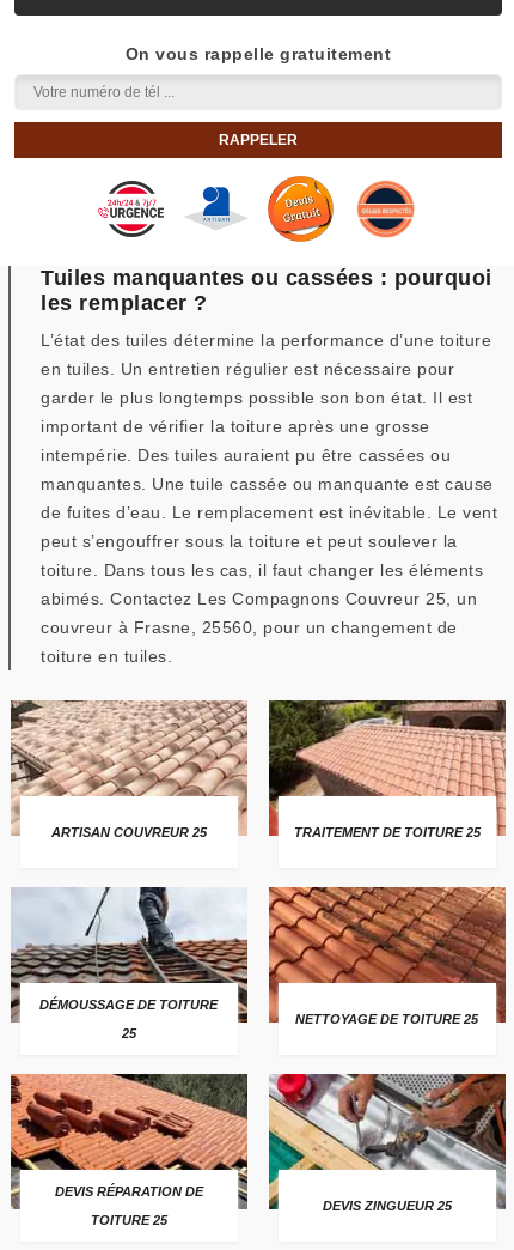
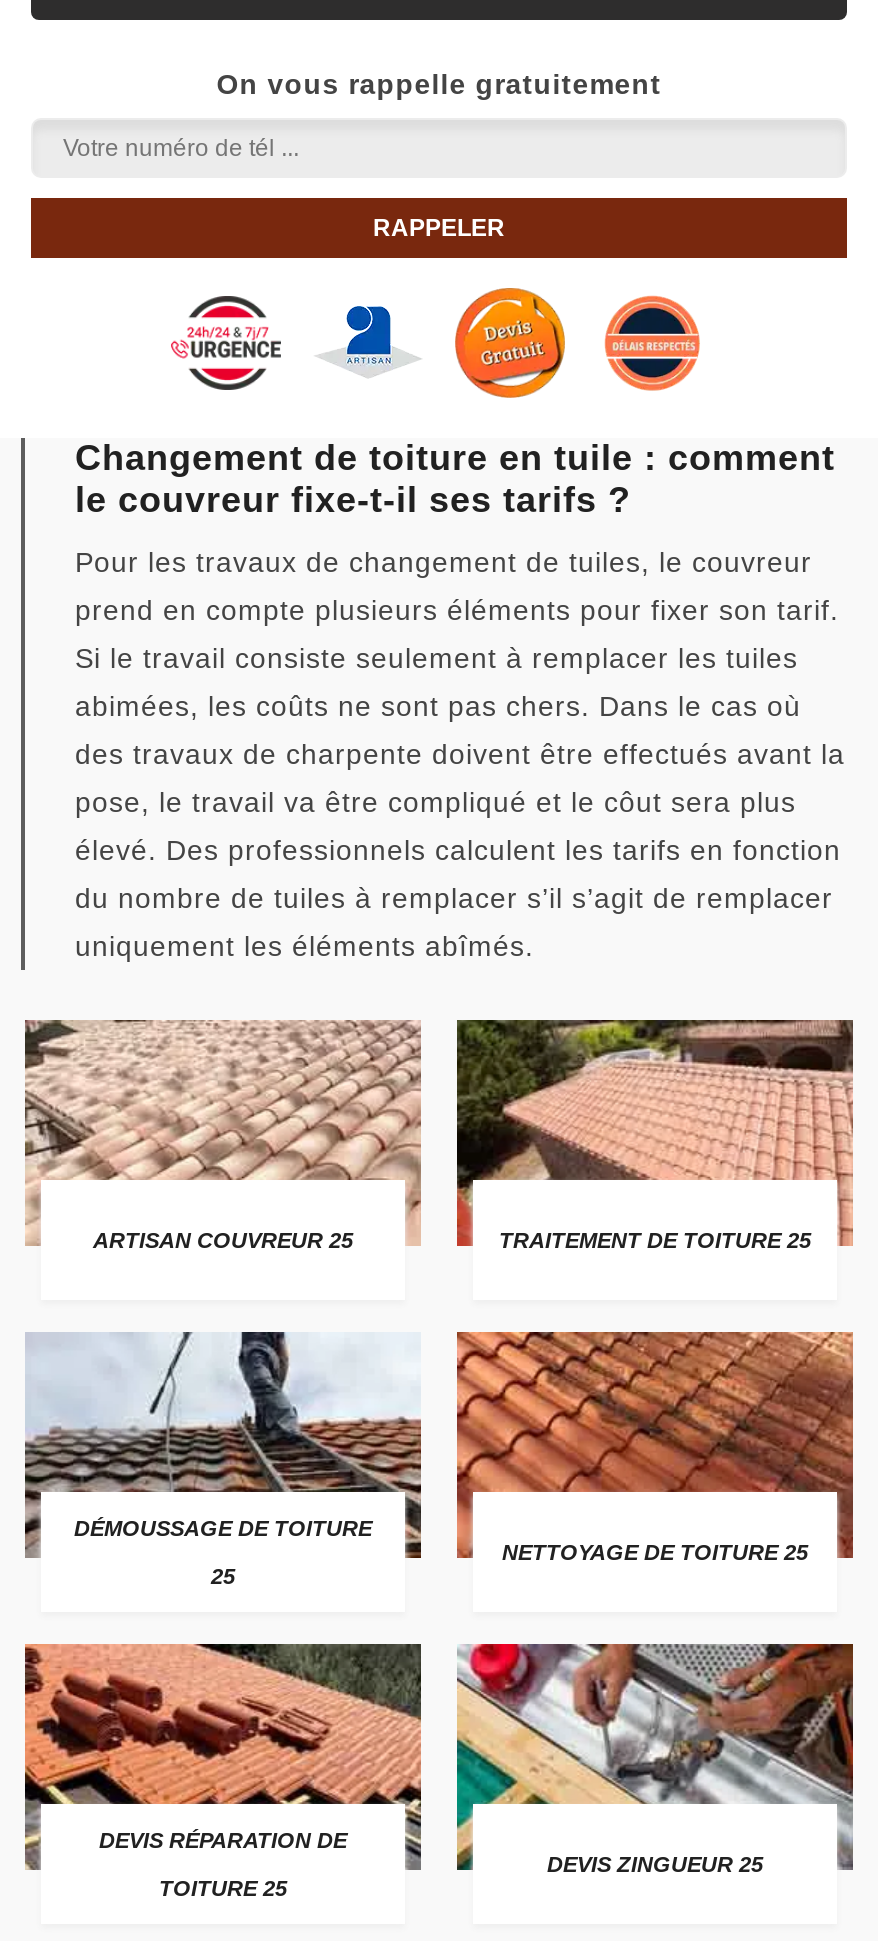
[41,266,497,666] Tuiles manquantes ou cassées : pourquoi | les remplacer ? | L’état des tuiles détermine la performance d’une toiture | en tuiles. Un entretien régulier est nécessaire pour | garder le plus longtemps possible son bon état. Il est | important de vérifier la toiture après une grosse | intempérie. Des tuiles auraient pu être cassées ou | manquantes. Une tuile cassée ou manquante est cause | de fuites d’eau. Le remplacement est inévitable. Le vent | peut s’engouffrer sous la toiture et peut soulever la | toiture. Dans tous les cas, il faut changer les éléments | abimés. Contactez Les Compagnons Couvreur 25, un | couvreur à Frasne, 25560, pour un changement de | toiture en tuiles. -> [75,438,845,962] Changement de toiture en tuile : comment | le couvreur fixe-t-il ses tarifs ? | Pour les travaux de changement de tuiles, le couvreur | prend en compte plusieurs éléments pour fixer son tarif. | Si le travail consiste seulement à remplacer les tuiles | abimées, les coûts ne sont pas chers. Dans le cas où | des travaux de charpente doivent être effectués avant la | pose, le travail va être compliqué et le côut sera plus | élevé. Des professionnels calculent les tarifs en fonction | du nombre de tuiles à remplacer s’il s’agit de remplacer | uniquement les éléments abîmés.

